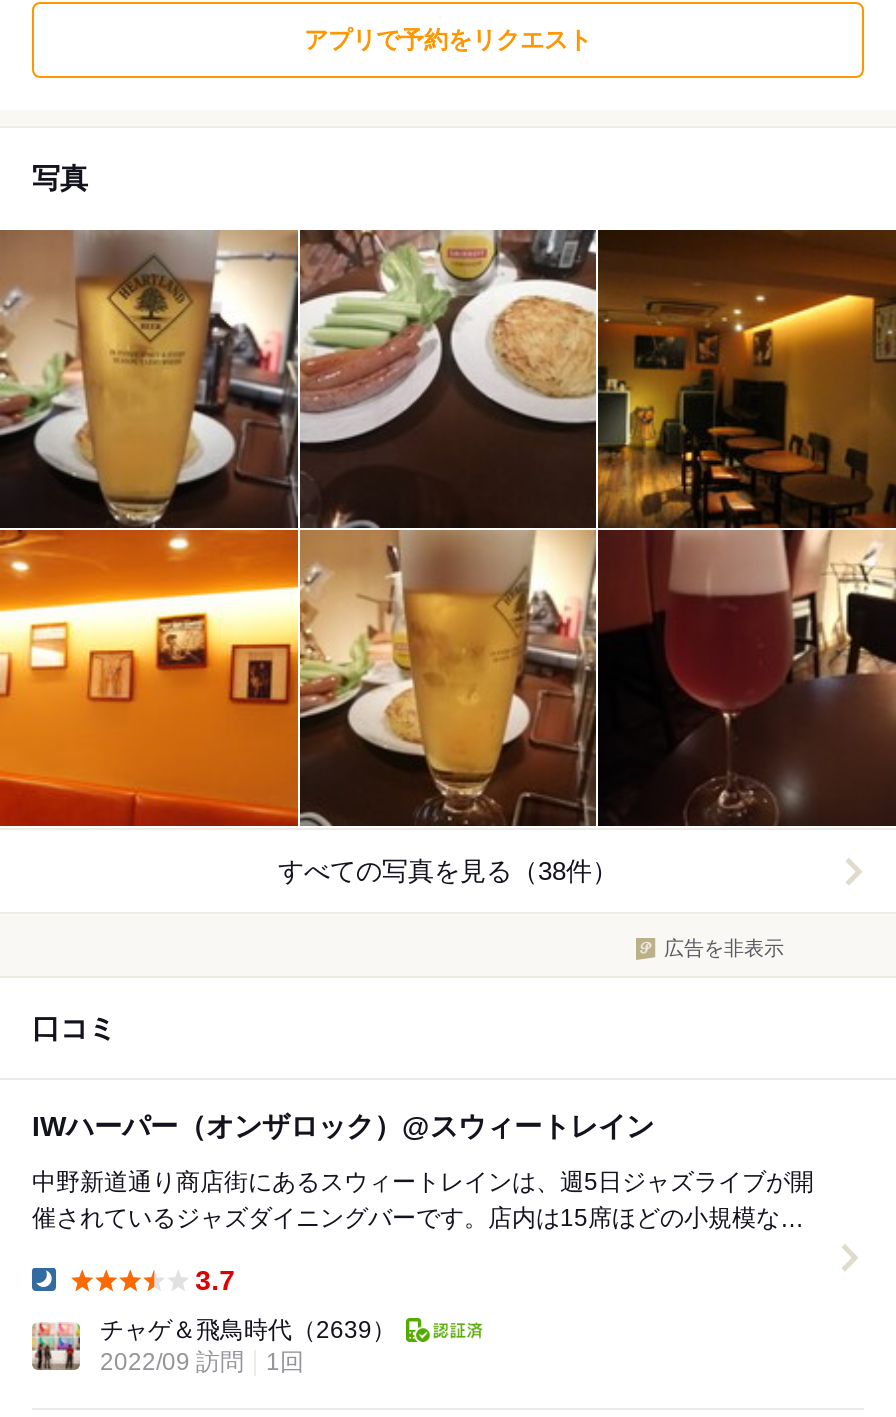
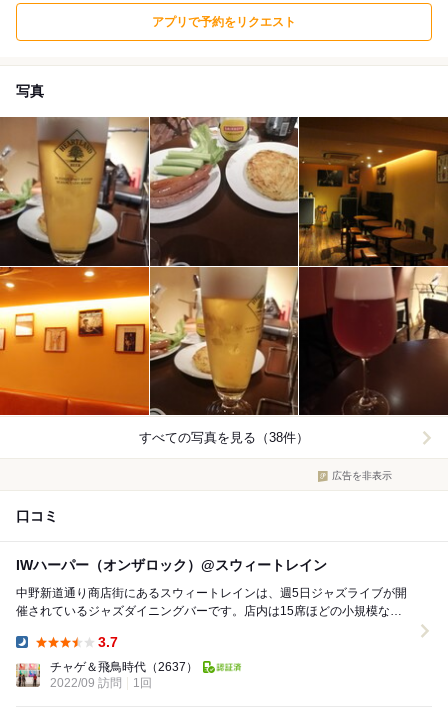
[100,1317,396,1345] チャゲ＆飛鳥時代（2639） -> [50,660,198,674] チャゲ＆飛鳥時代（2637）

